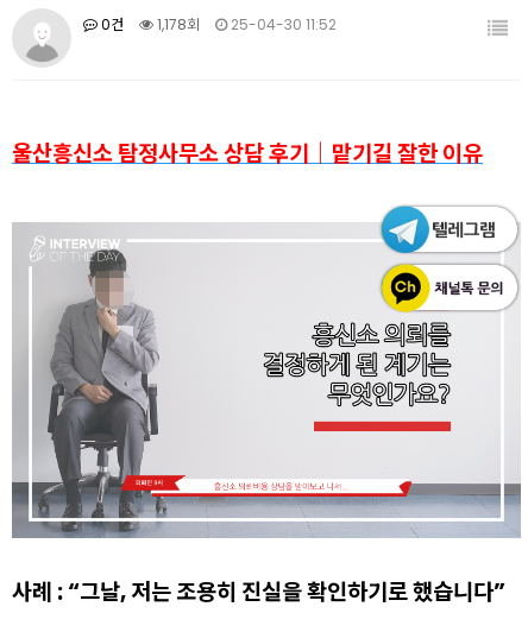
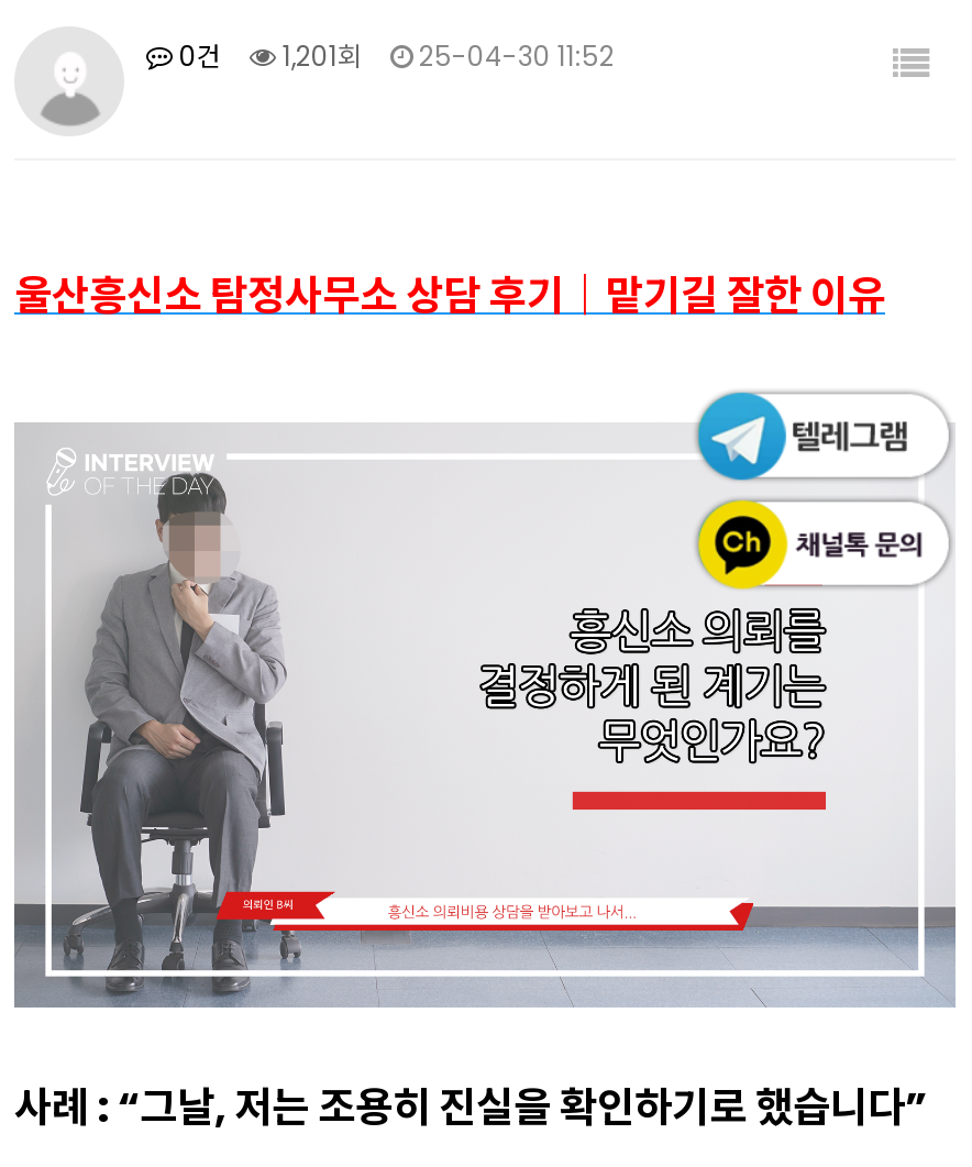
[98,14,337,34] 0건 1,178회 25-04-30 11:52 -> [173,37,615,75] 0건 1,201회 25-04-30 11:52

